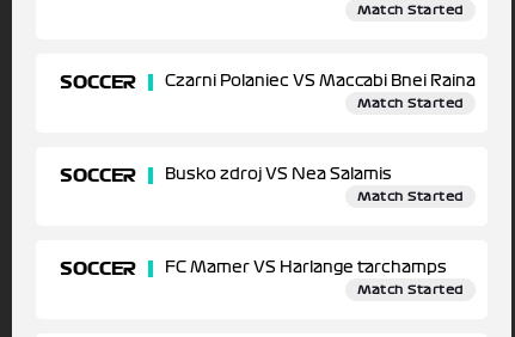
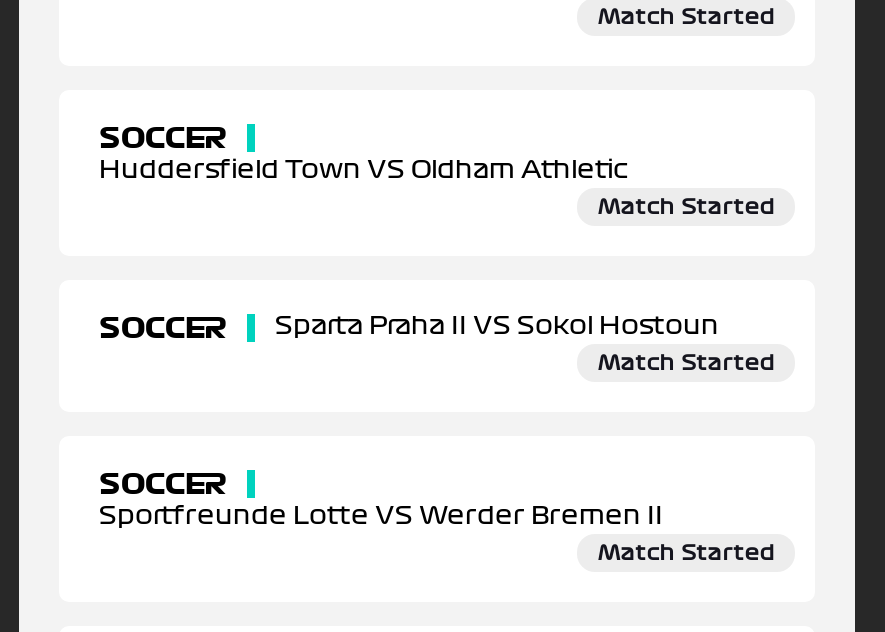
[165,74,476,88] Czarni Polaniec VS Maccabi Bnei Raina -> [99,158,629,182] Huddersfield Town VS Oldham Athletic
[165,167,392,182] Busko zdroj VS Nea Salamis -> [275,314,719,338] Sparta Praha II VS Sokol Hostoun
[165,261,447,275] FC Mamer VS Harlange tarchamps -> [99,504,663,528] Sportfreunde Lotte VS Werder Bremen II

